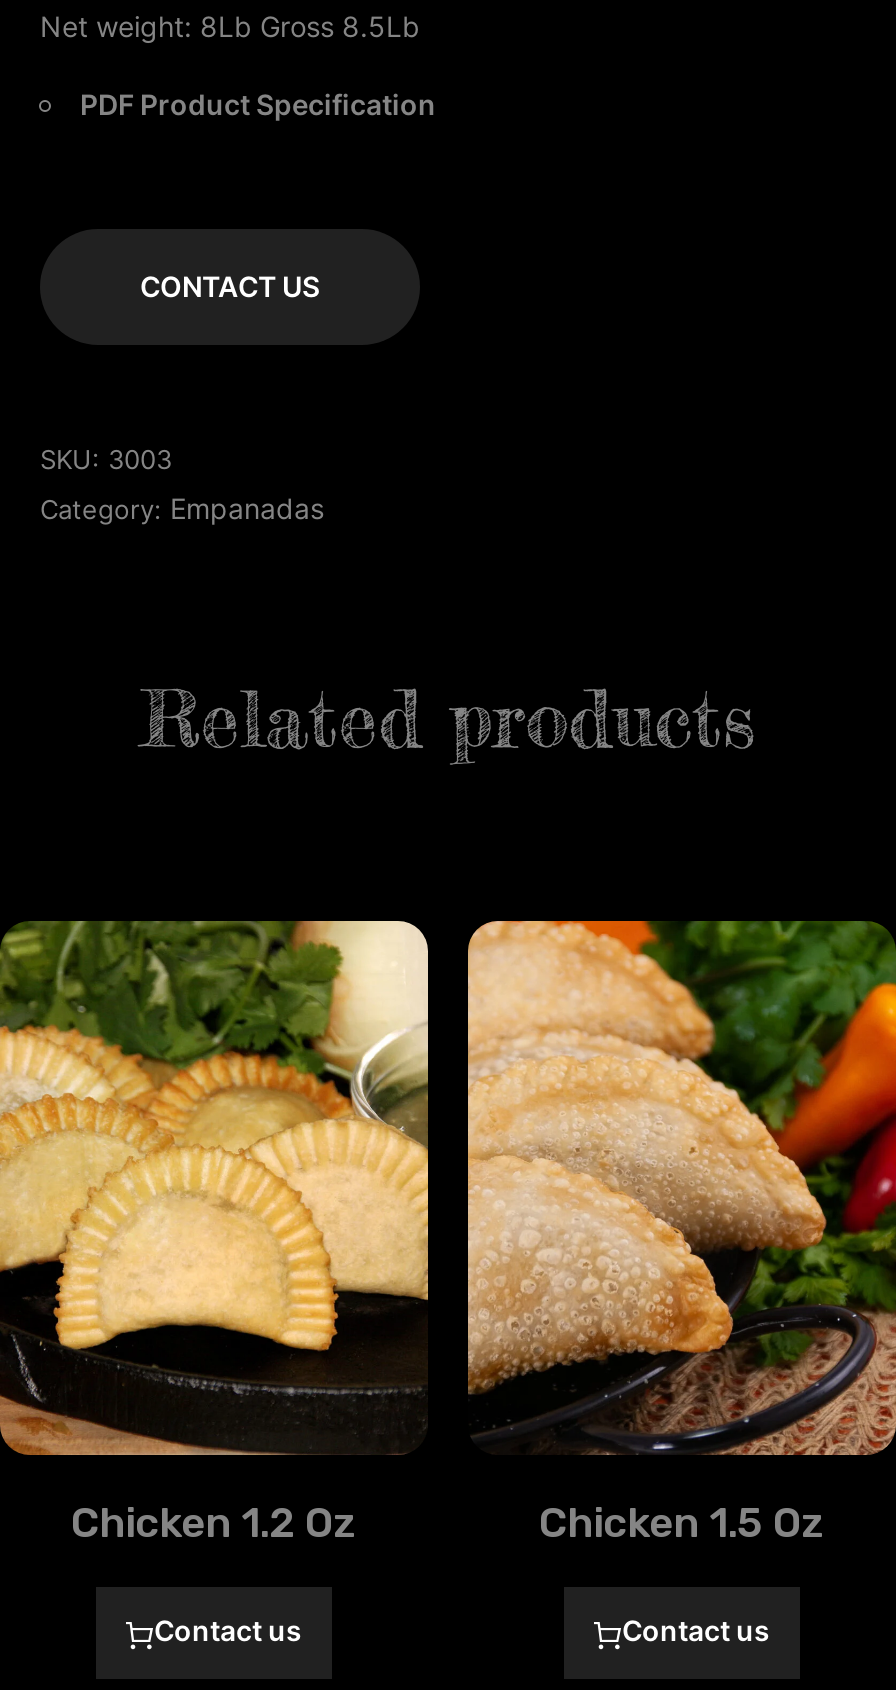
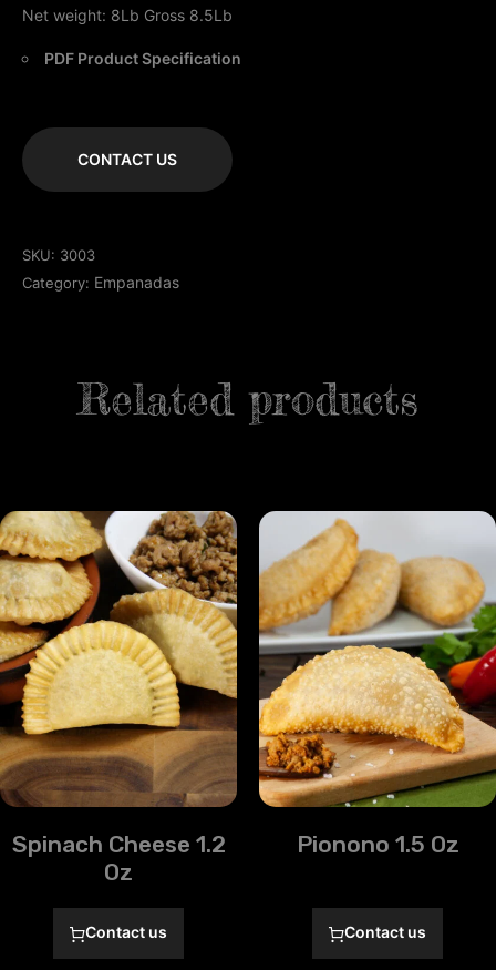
[6,919,430,1548] [image] | Chicken 1.2 Oz -> [3,510,238,886] [image] | Spinach Cheese 1.2 | Oz
[466,919,890,1548] [image] | Chicken 1.5 Oz -> [258,510,493,859] [image] | Pionono 1.5 Oz

